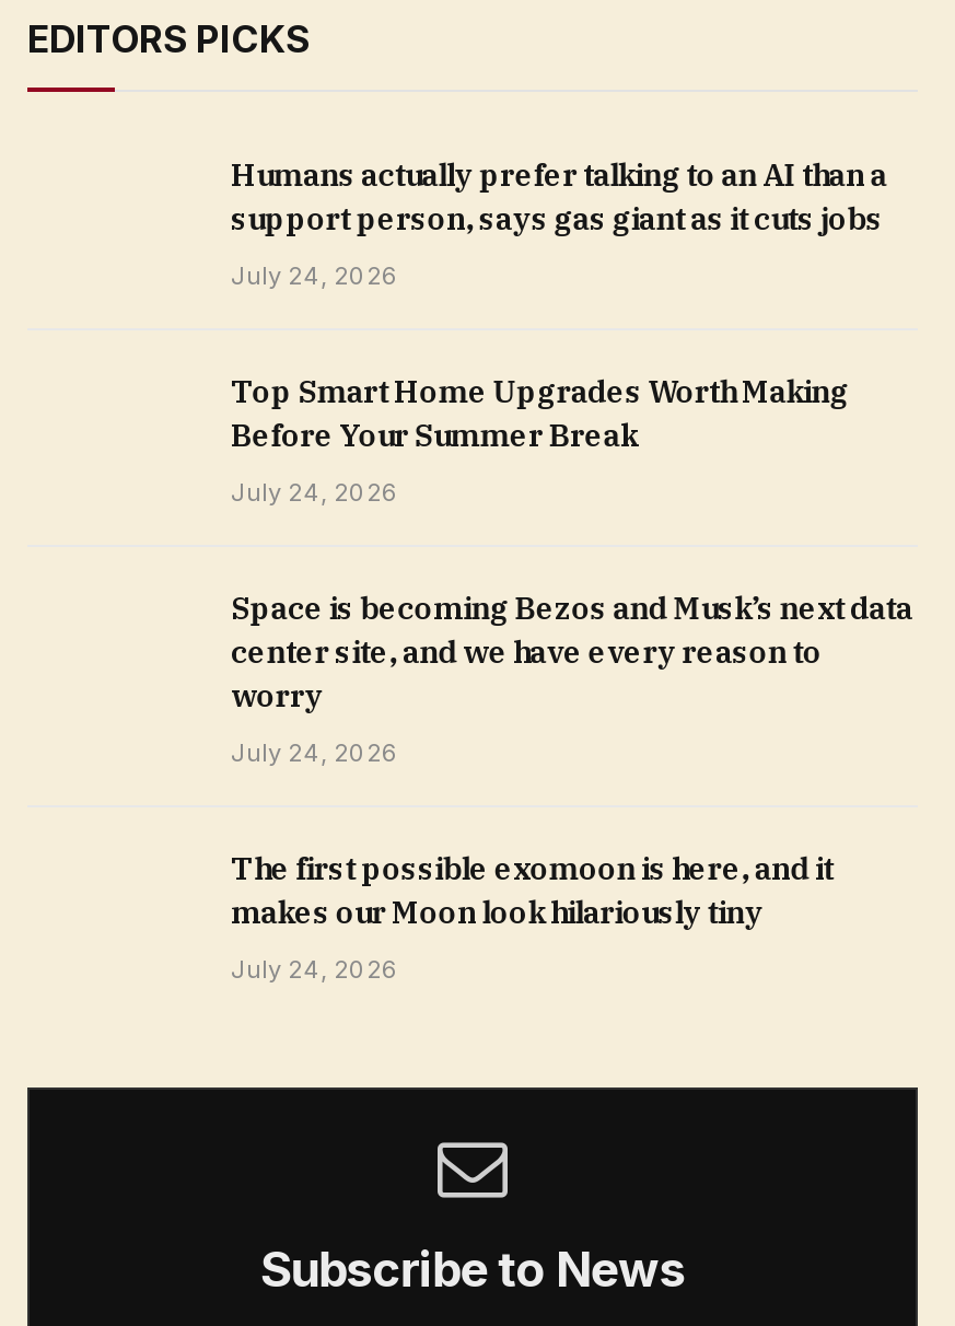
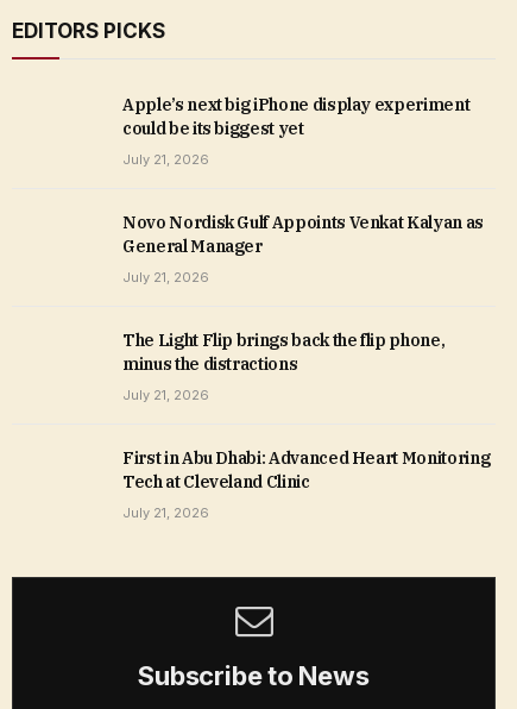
[231,154,887,237] Humans actually prefer talking to an AI than a | support person, says gas giant as it cuts jobs -> [122,93,470,139] Apple’s next big iPhone display experiment | could be its biggest yet
[231,259,399,290] July 24, 2026 -> [122,150,209,167] July 21, 2026
[231,371,849,454] Top Smart Home Upgrades Worth Making | Before Your Summer Break -> [122,211,484,256] Novo Nordisk Gulf Appoints Venkat Kalyan as | General Manager
[231,476,399,507] July 24, 2026 -> [122,268,209,285] July 21, 2026
[231,588,913,714] Space is becoming Bezos and Musk’s next data | center site, and we have every reason to | worry -> [122,329,445,374] The Light Flip brings back the flip phone, | minus the distractions
[231,736,399,767] July 24, 2026 -> [122,386,209,403] July 21, 2026
[231,848,833,931] The first possible exomoon is here, and it | makes our Moon look hilariously tiny -> [122,447,490,492] First in Abu Dhabi: Advanced Heart Monitoring | Tech at Cleveland Clinic
[231,953,399,984] July 24, 2026 -> [122,504,209,520] July 21, 2026

